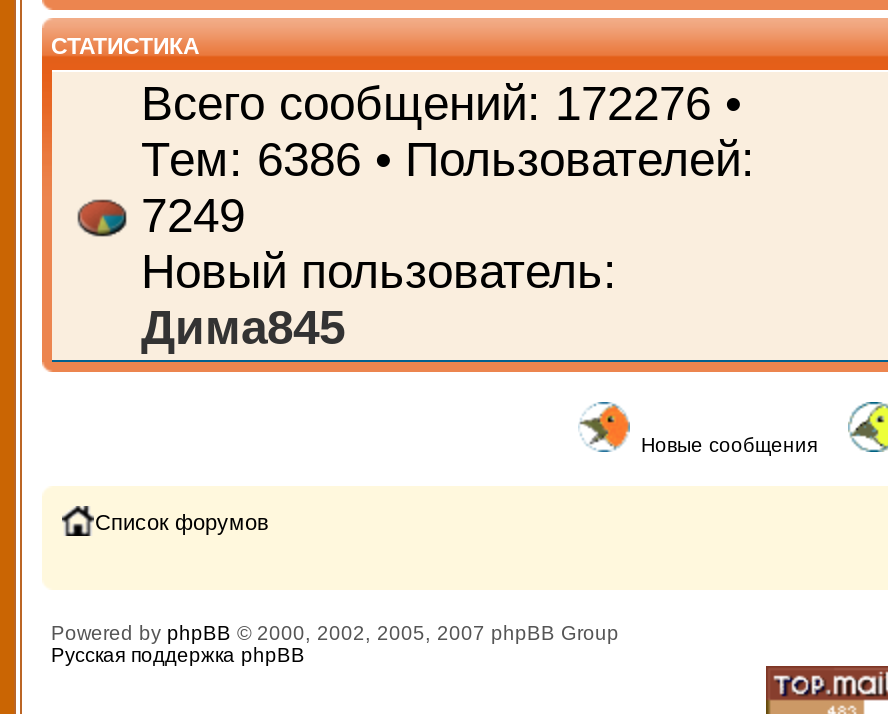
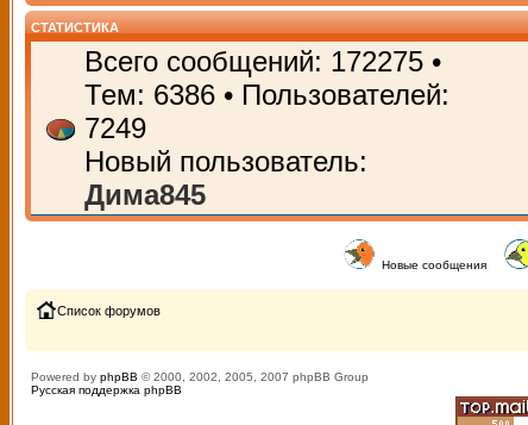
[141,76,741,130] Всего сообщений: 172276 • -> [84,45,441,77] Всего сообщений: 172275 •

